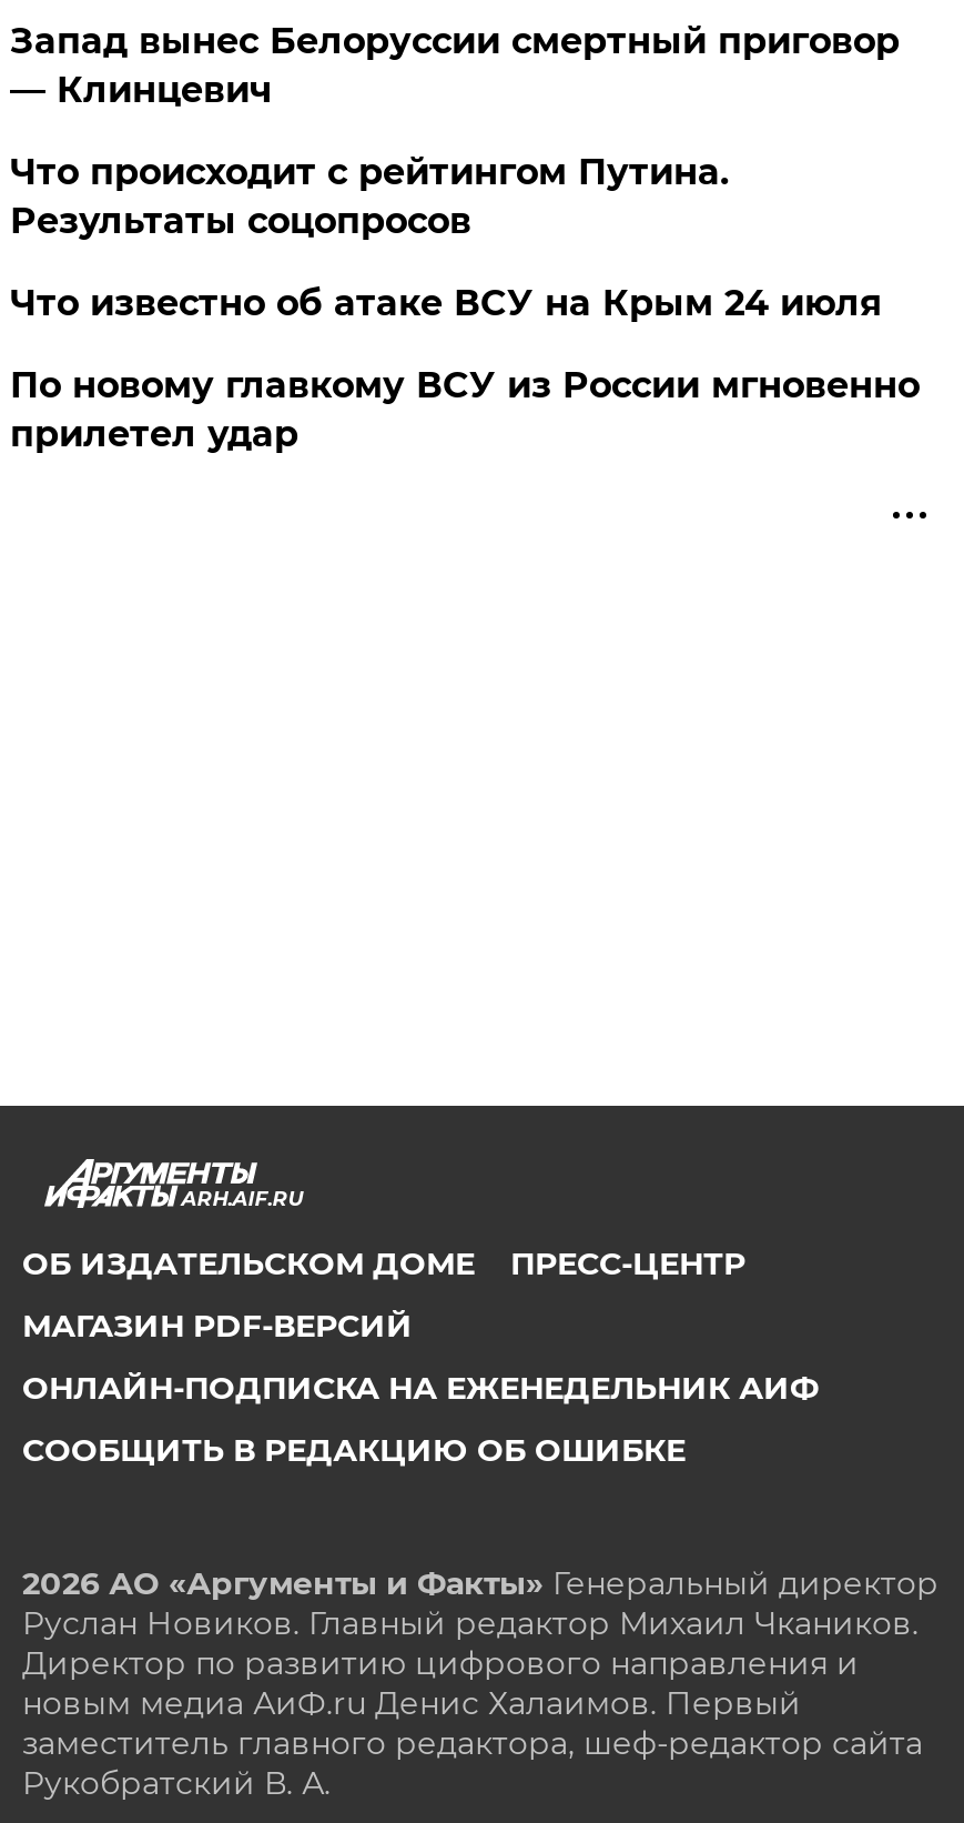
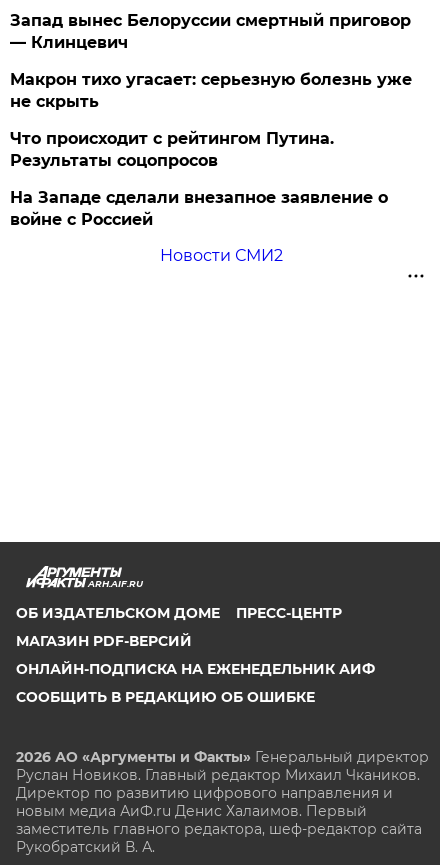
none -> [10,70,412,111] Макрон тихо угасает: серьезную болезнь уже | не скрыть
moved [10,151,729,242] -> [10,129,334,170]: Что происходит с рейтингом Путина. | Результаты соцопросов
[10,282,882,324] Что известно об атаке ВСУ на Крым 24 июля -> [10,188,388,229] На Западе сделали внезапное заявление о | войне с Россией
[10,364,919,455] По новому главкому ВСУ из России мгновенно | прилетел удар -> [160,246,283,265] Новости СМИ2

